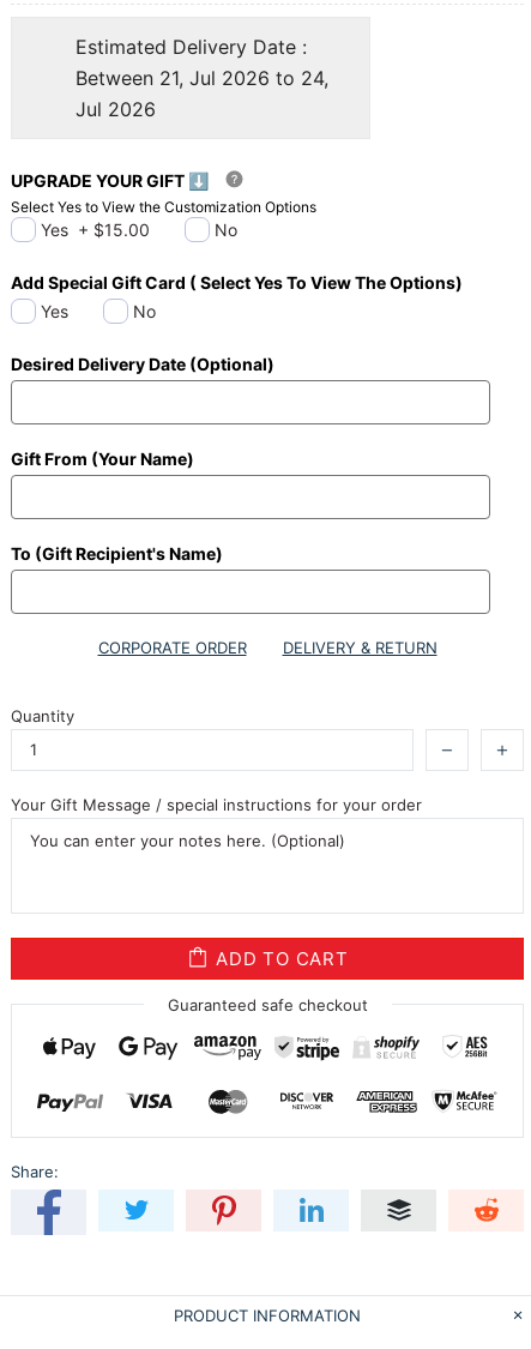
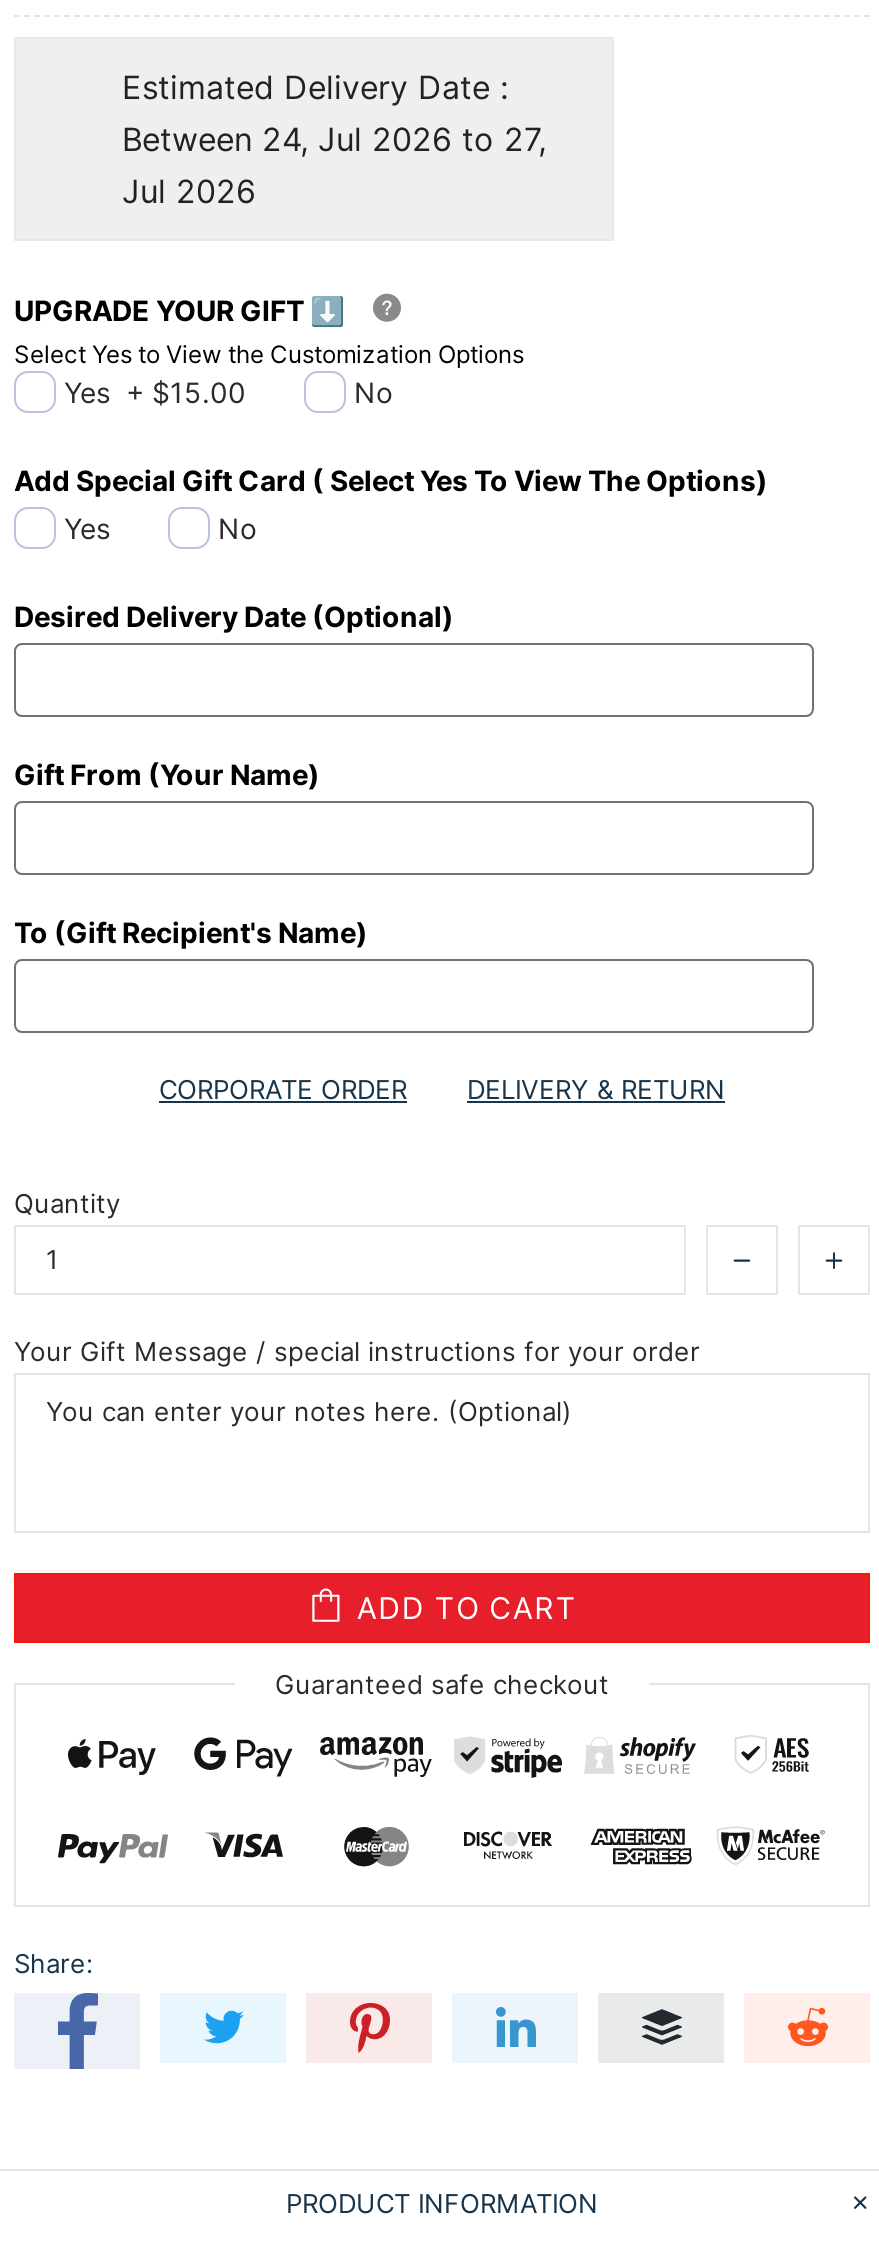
[76,66,328,90] Between 21, Jul 2026 to 24, -> [122,119,546,159] Between 24, Jul 2026 to 27,

